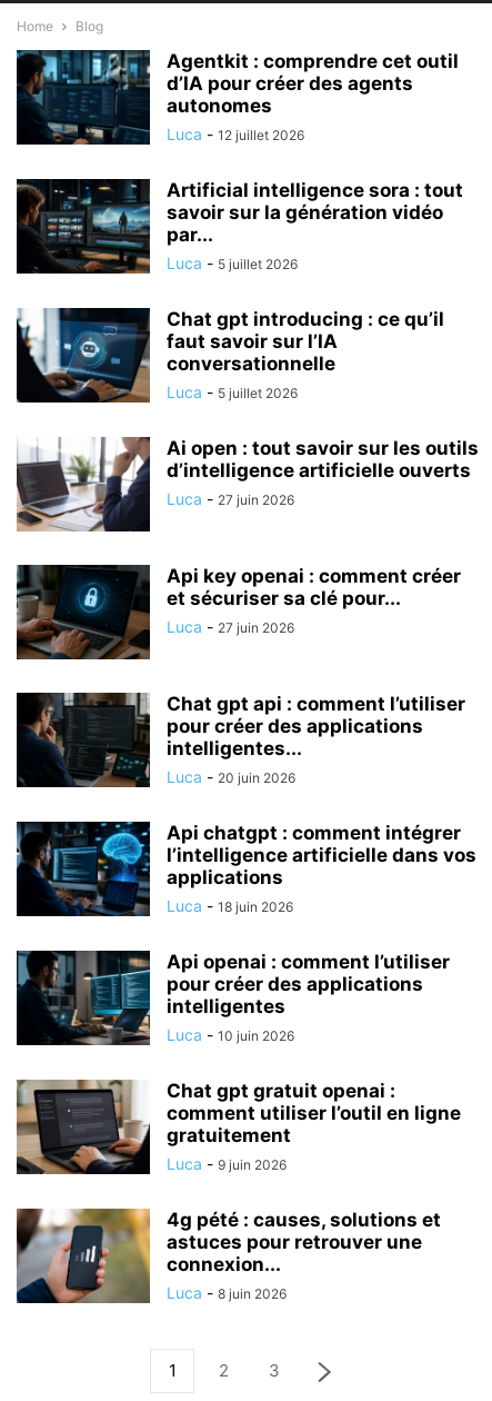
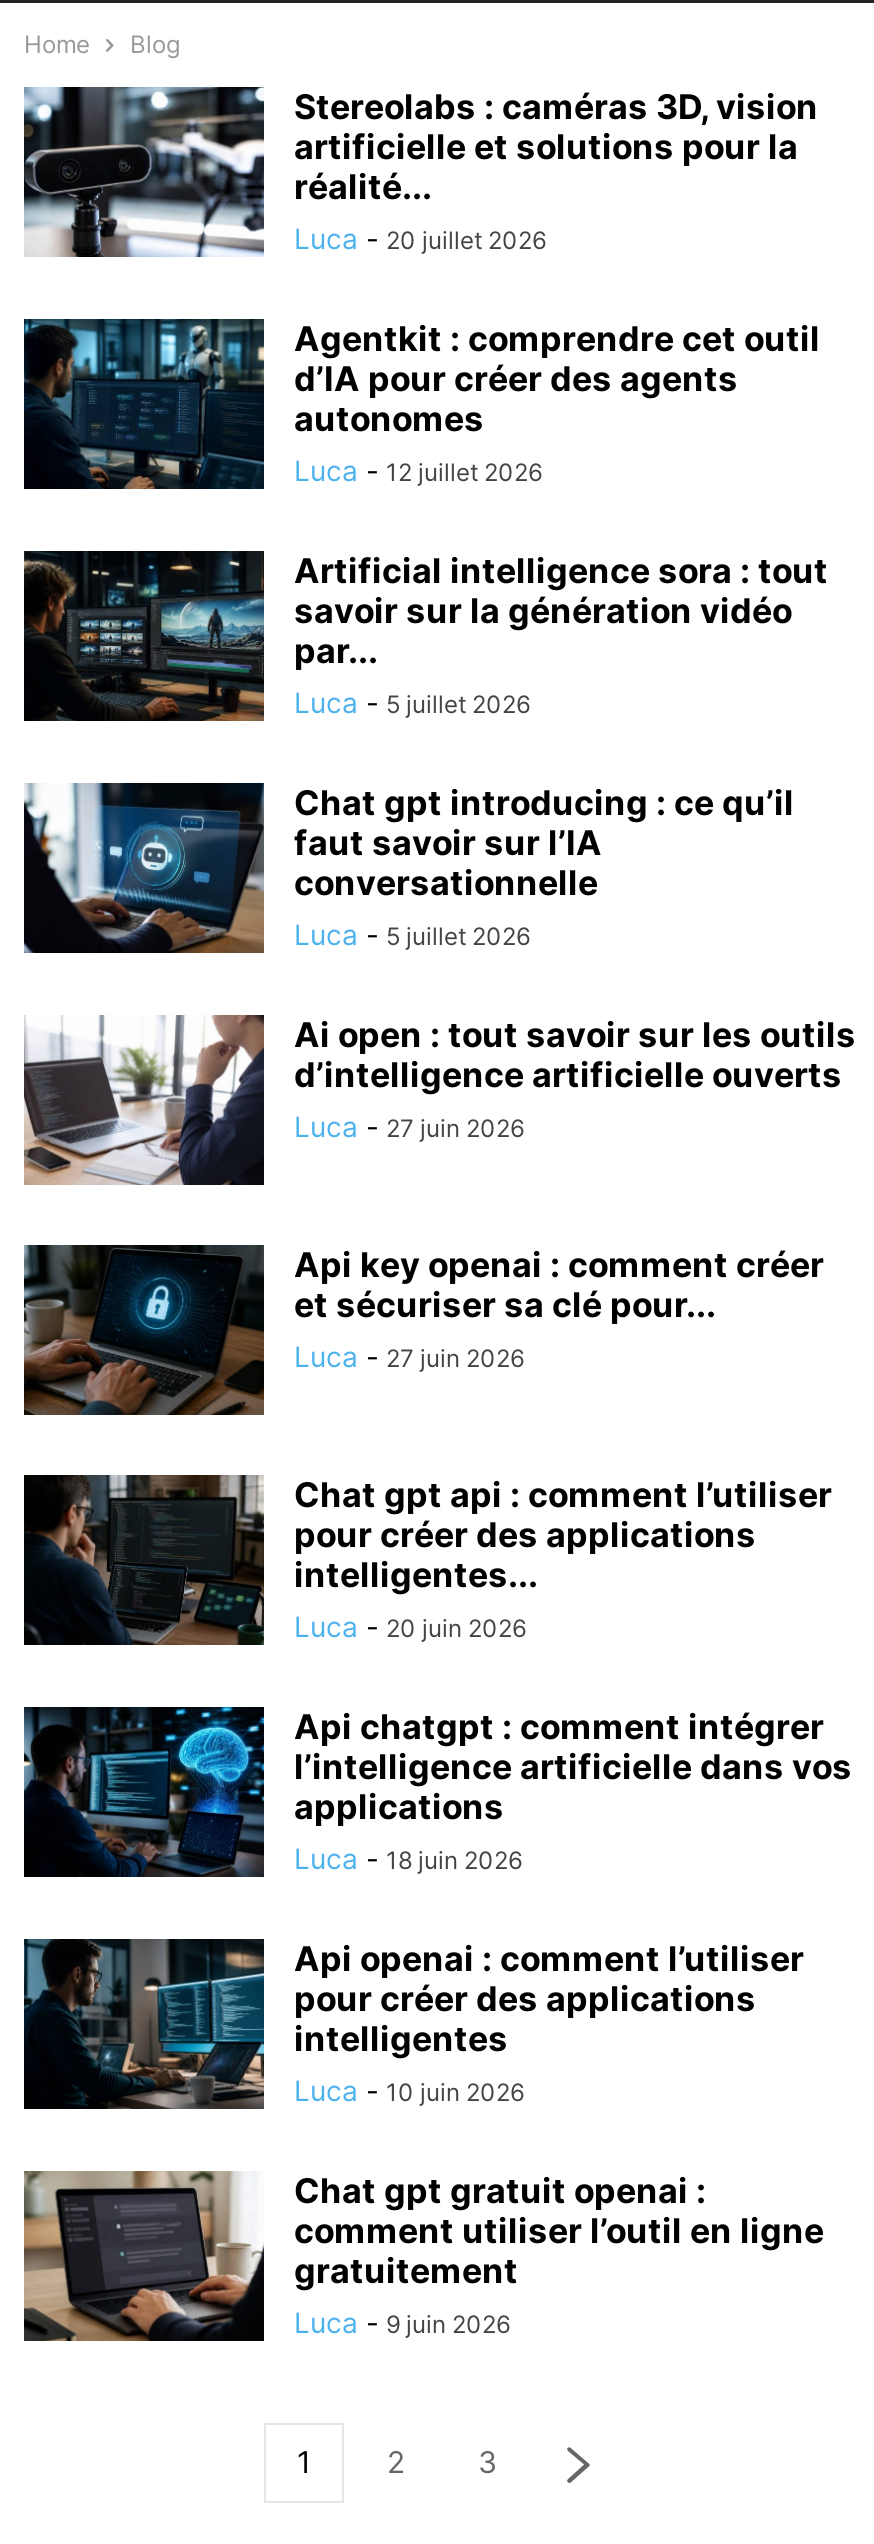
none -> [22,87,818,257] [image] | Stereolabs : caméras 3D, vision | artificielle et solutions pour la | réalité... | Luca - 20 juillet 2026
moved [16,49,479,1173] -> [22,317,856,2339]: [image] | Agentkit : comprendre cet outil | d’IA pour créer des agents | ... | gratuitement | Luca - 9 juin 2026
[16,1208,441,1304] [image] | 4g pété : causes, solutions et | astuces pour retrouver une | connexion... | Luca - 8 juin 2026 -> none

